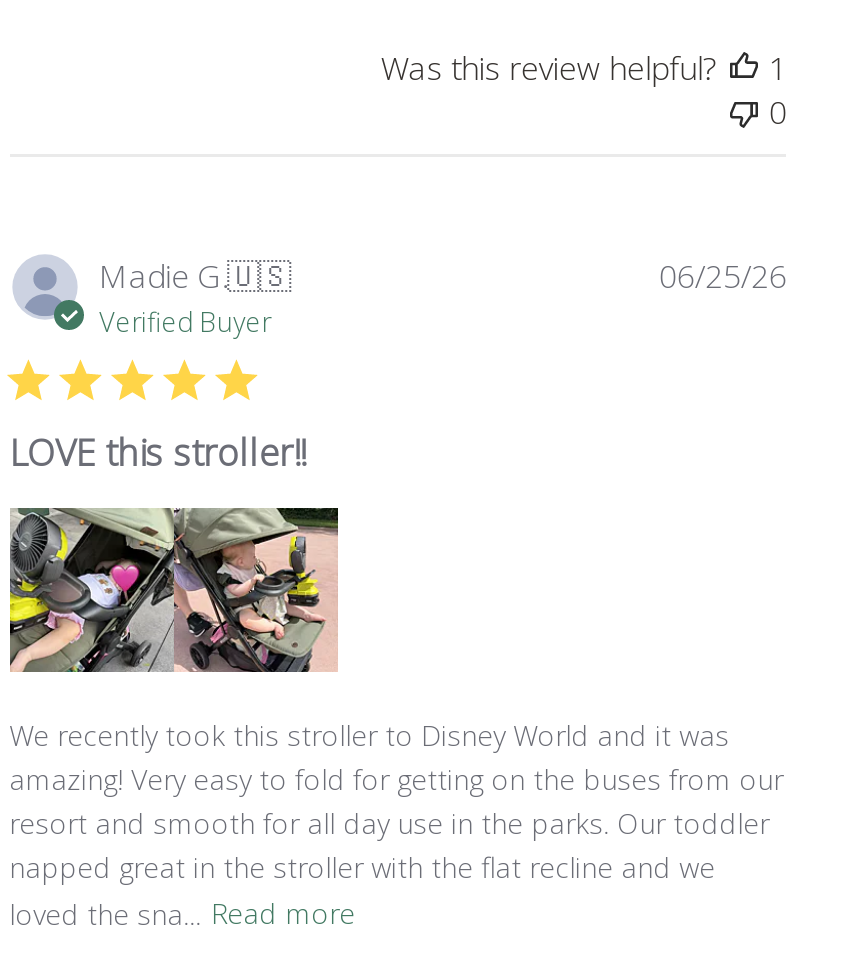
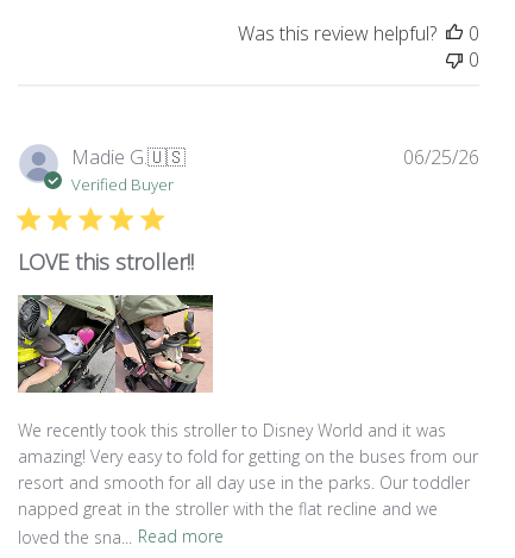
[381,45,787,89] Was this review helpful? 1 -> [238,20,480,46] Was this review helpful? 0

